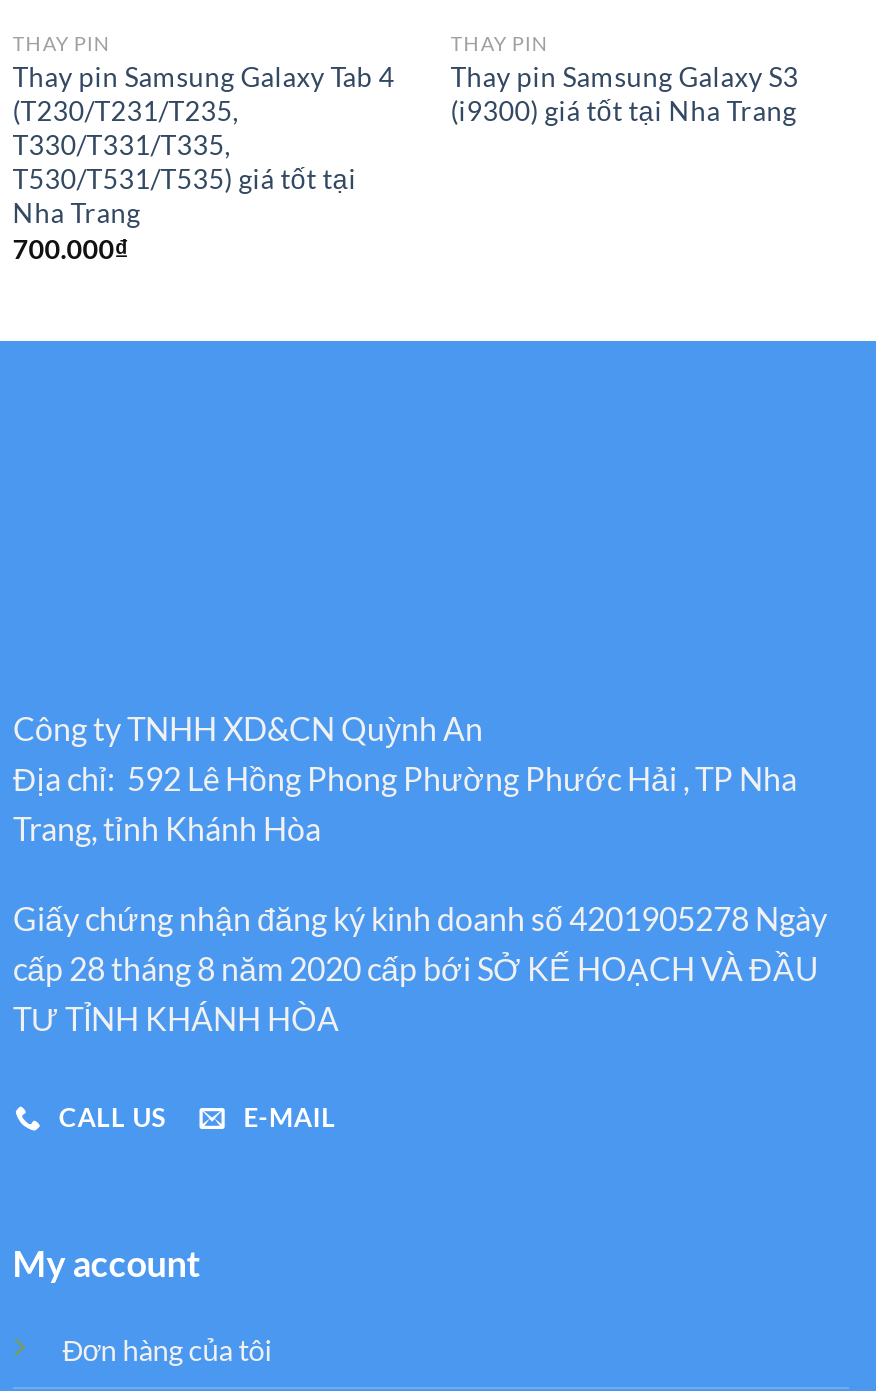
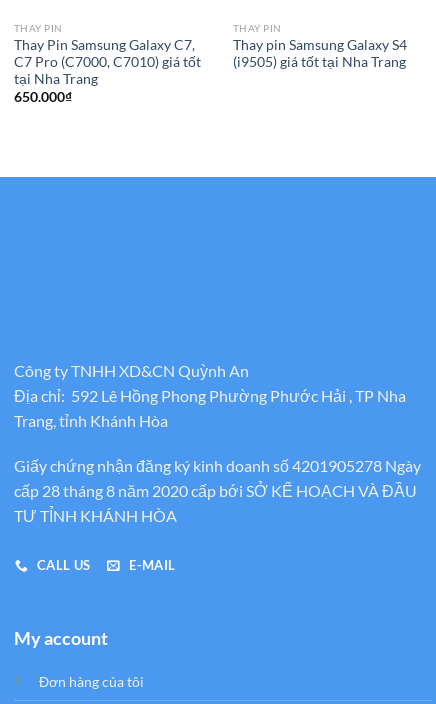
[13,61,395,265] Thay pin Samsung Galaxy Tab 4 | (T230/T231/T235, | T330/T331/T335, | T530/T531/T535) giá tốt tại | Nha Trang | 700.000₫ -> [14,37,201,105] Thay Pin Samsung Galaxy C7, | C7 Pro (C7000, C7010) giá tốt | tại Nha Trang | 650.000₫
[451,61,799,93] Thay pin Samsung Galaxy S3 -> [233,37,407,53] Thay pin Samsung Galaxy S4
[451,95,797,127] (i9300) giá tốt tại Nha Trang -> [233,54,406,70] (i9505) giá tốt tại Nha Trang

